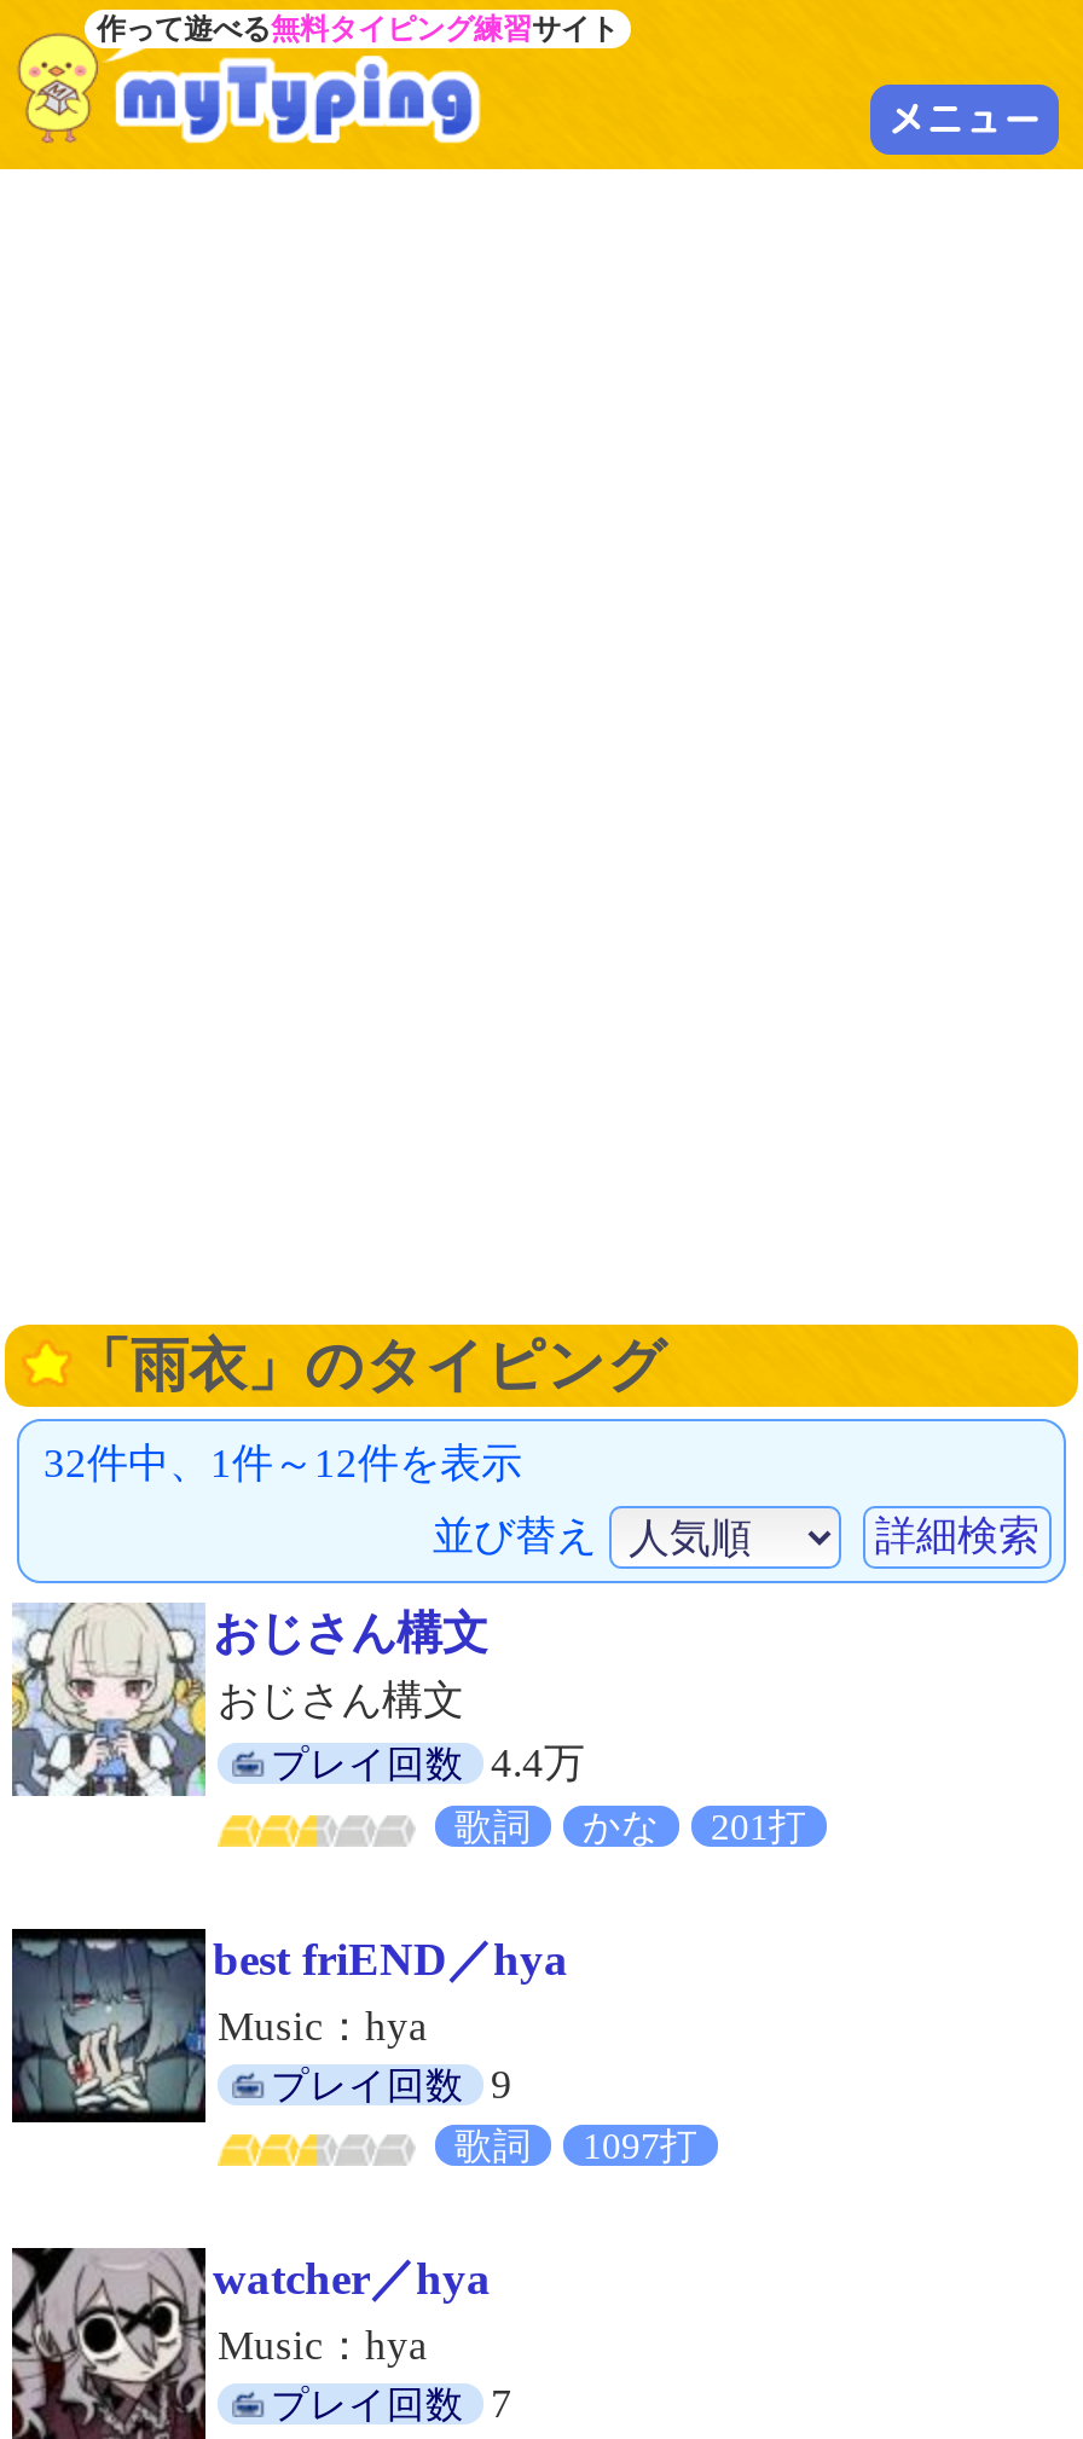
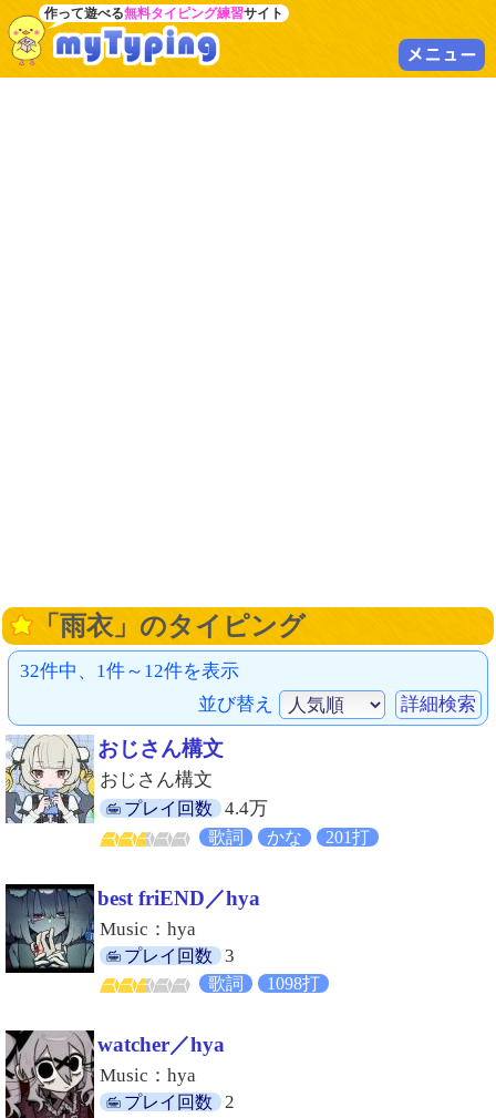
[271,2062,512,2108] プレイ回数 9 -> [124,945,235,966] プレイ回数 3
[583,2125,699,2166] 1097打 -> [267,974,320,993] 1098打
[271,2381,512,2427] プレイ回数 7 -> [124,1091,235,1112] プレイ回数 2

